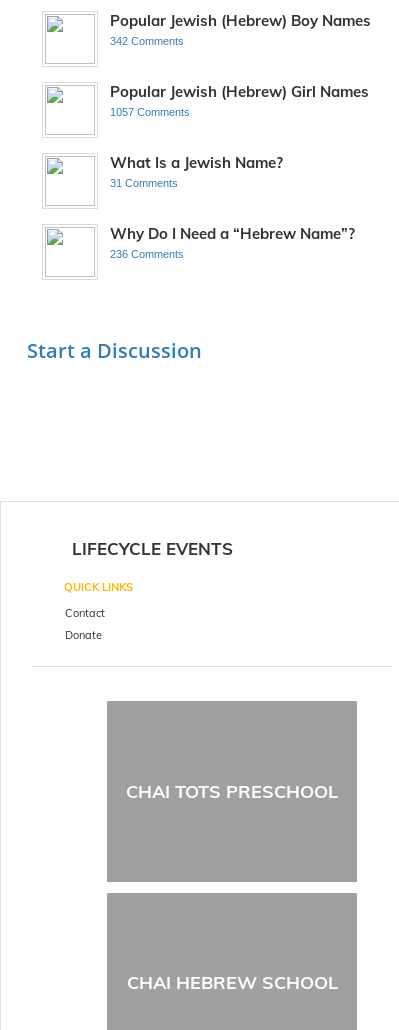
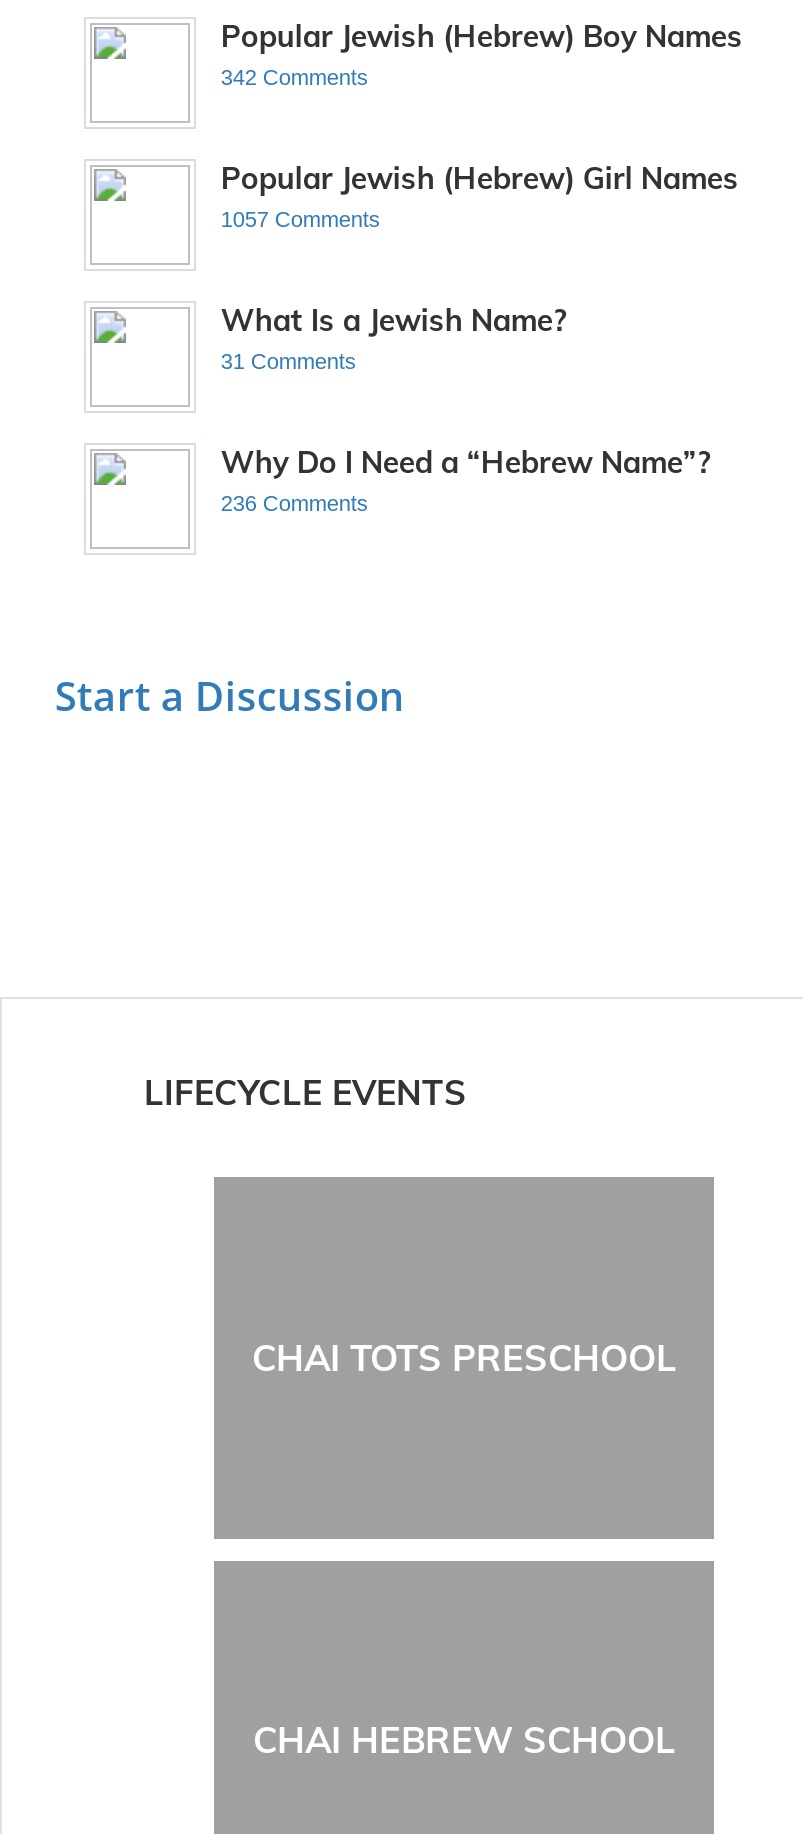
[64,580,133,642] QUICK LINKS | Contact | Donate -> none

